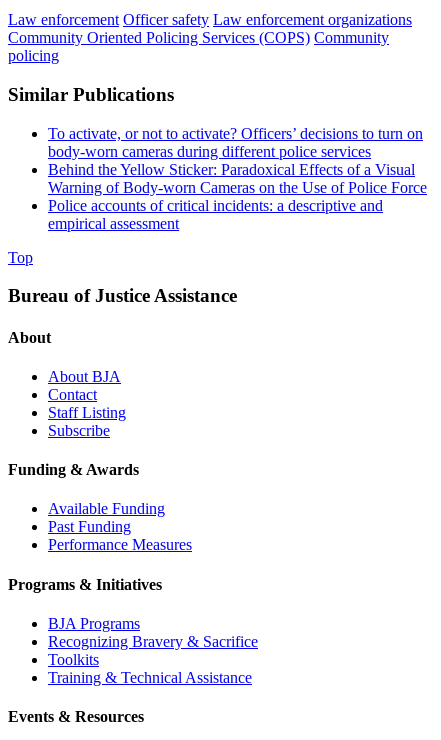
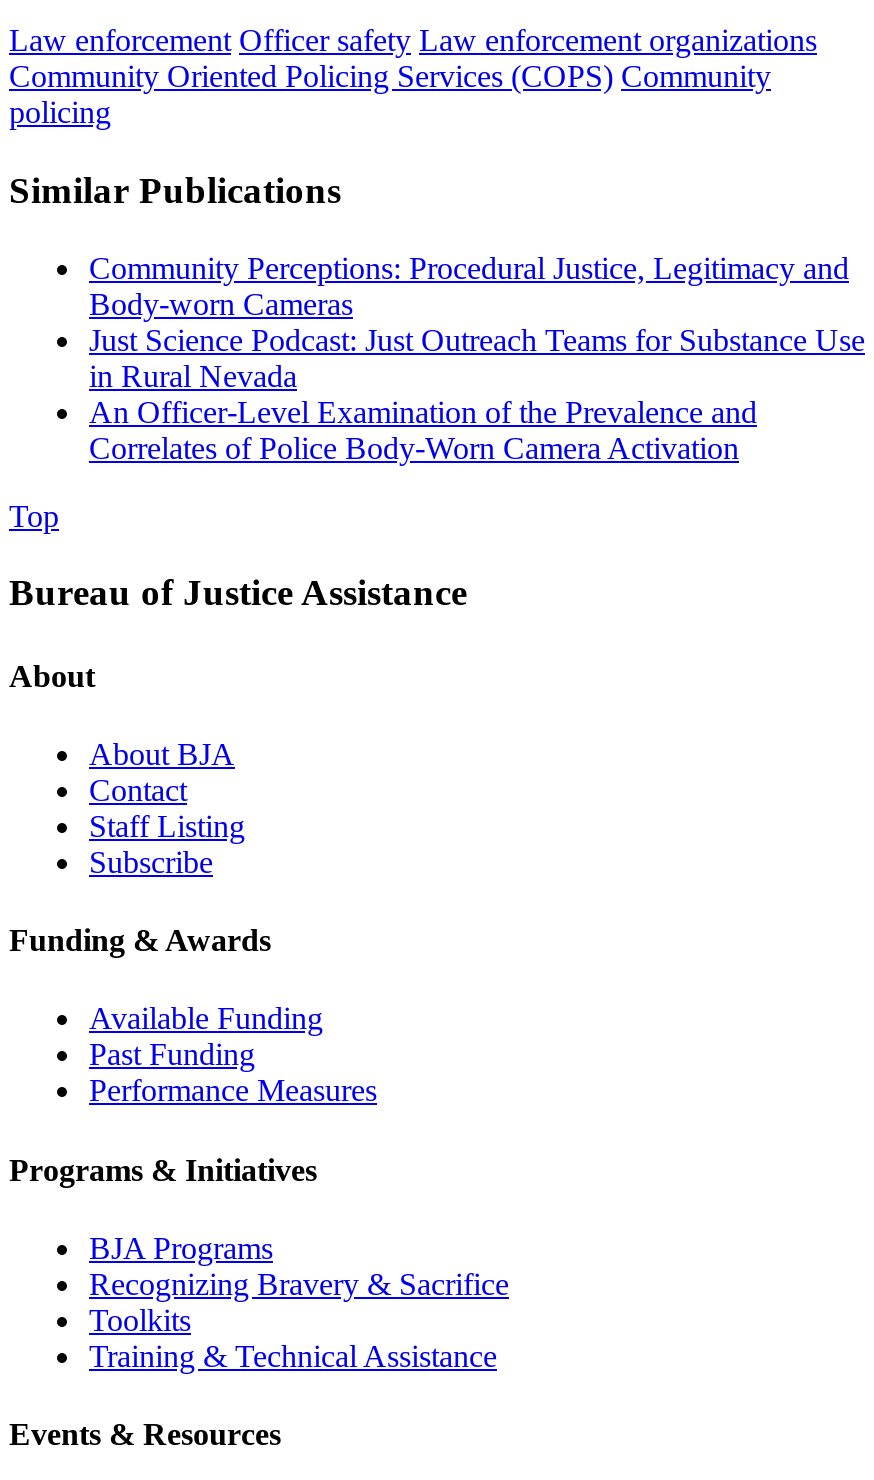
[48,125,427,232] To activate, or not to activate? Officers’ decisions to turn on | body-worn cameras during different police services | Behind the Yellow Sticker: Paradoxical Effects of a Visual | Warning of Body-worn Cameras on the Use of Police Force | Police accounts of critical incidents: a descriptive and | empirical assessment -> [89,250,865,464] Community Perceptions: Procedural Justice, Legitimacy and | Body-worn Cameras | Just Science Podcast: Just Outreach Teams for Substance Use | in Rural Nevada | An Officer-Level Examination of the Prevalence and | Correlates of Police Body-Worn Camera Activation

